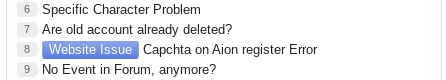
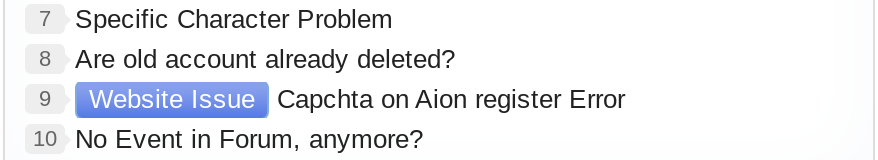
[24,2,201,17] 6 Specific Character Problem -> [39,5,393,35] 7 Specific Character Problem
[24,22,232,37] 7 Are old account already deleted? -> [39,45,455,75] 8 Are old account already deleted?
[24,42,317,57] 8 Website Issue Capchta on Aion register Error -> [39,85,625,115] 9 Website Issue Capchta on Aion register Error
[24,62,216,77] 9 No Event in Forum, anymore? -> [33,125,423,155] 10 No Event in Forum, anymore?

